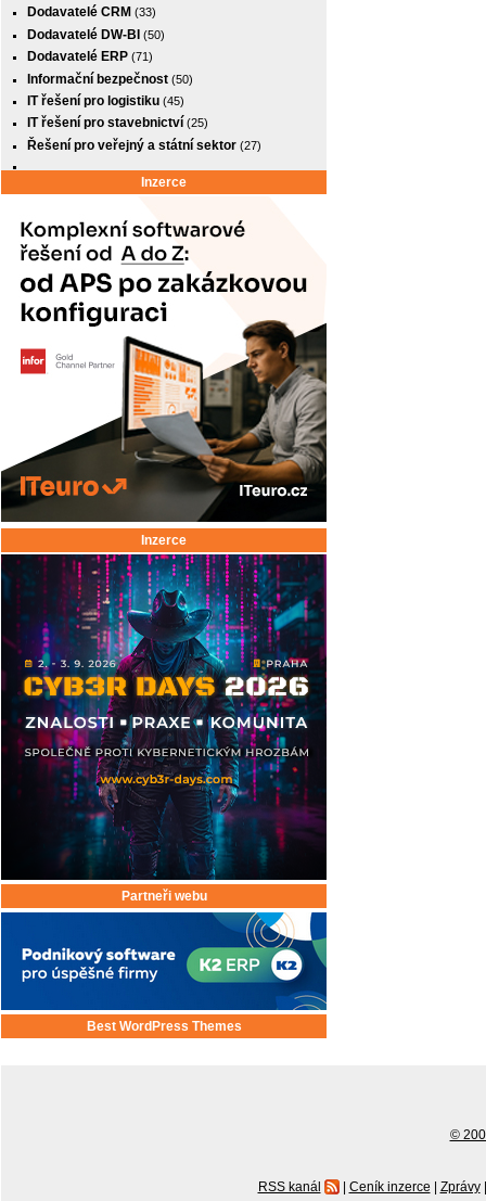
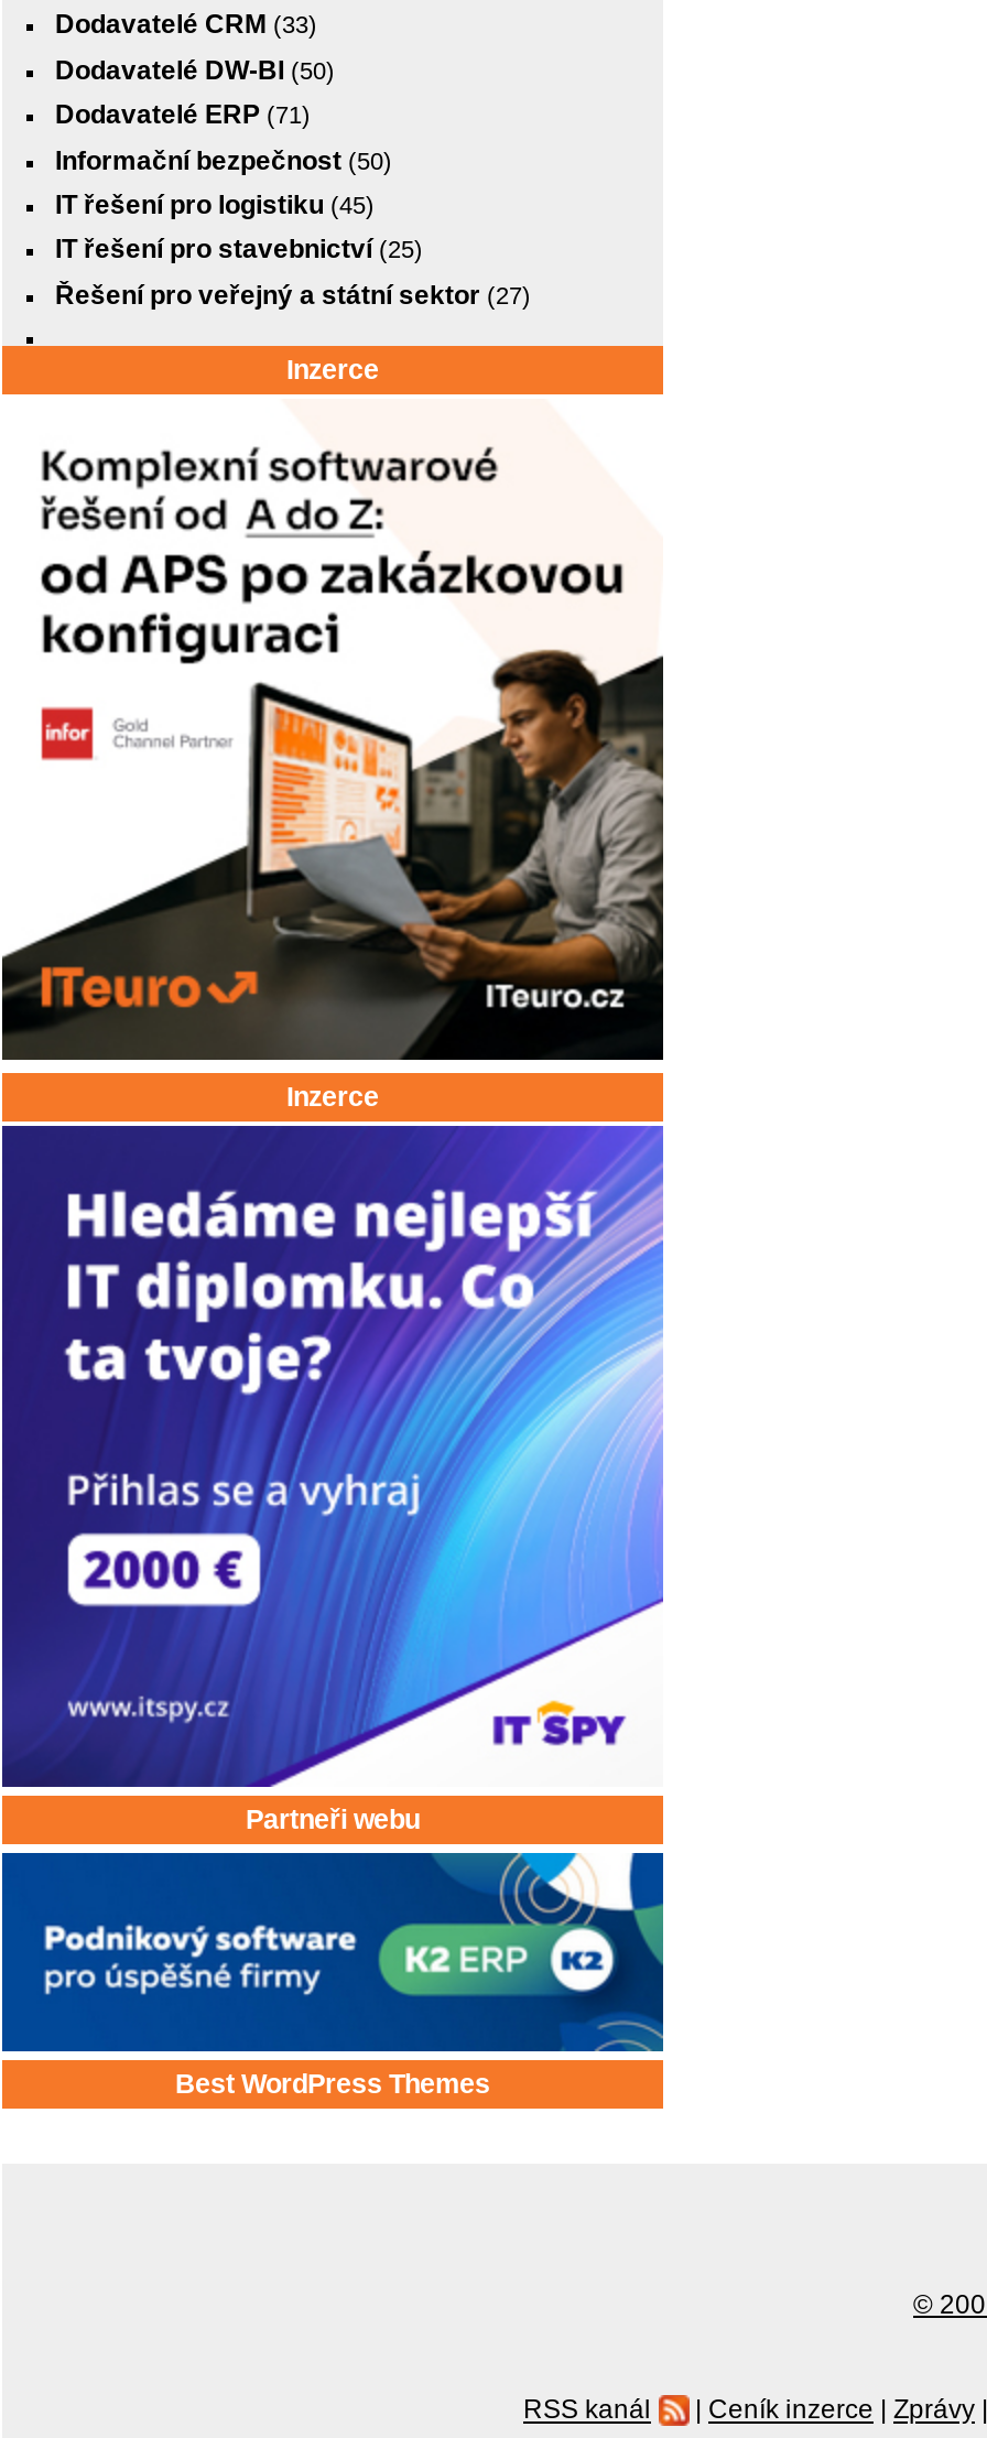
[3,553,328,881] [image] -> [7,1124,665,1789] [image]

